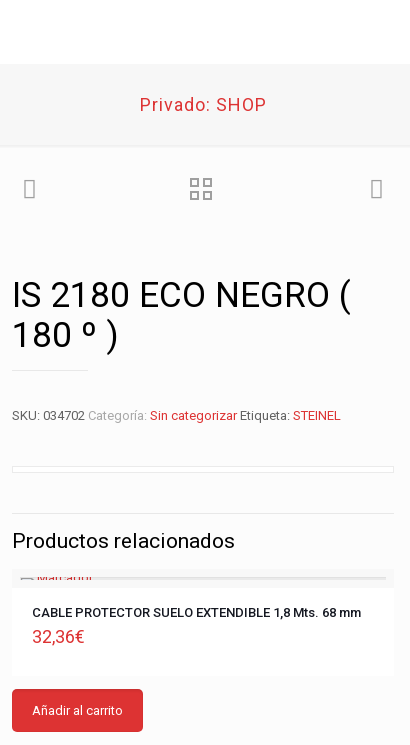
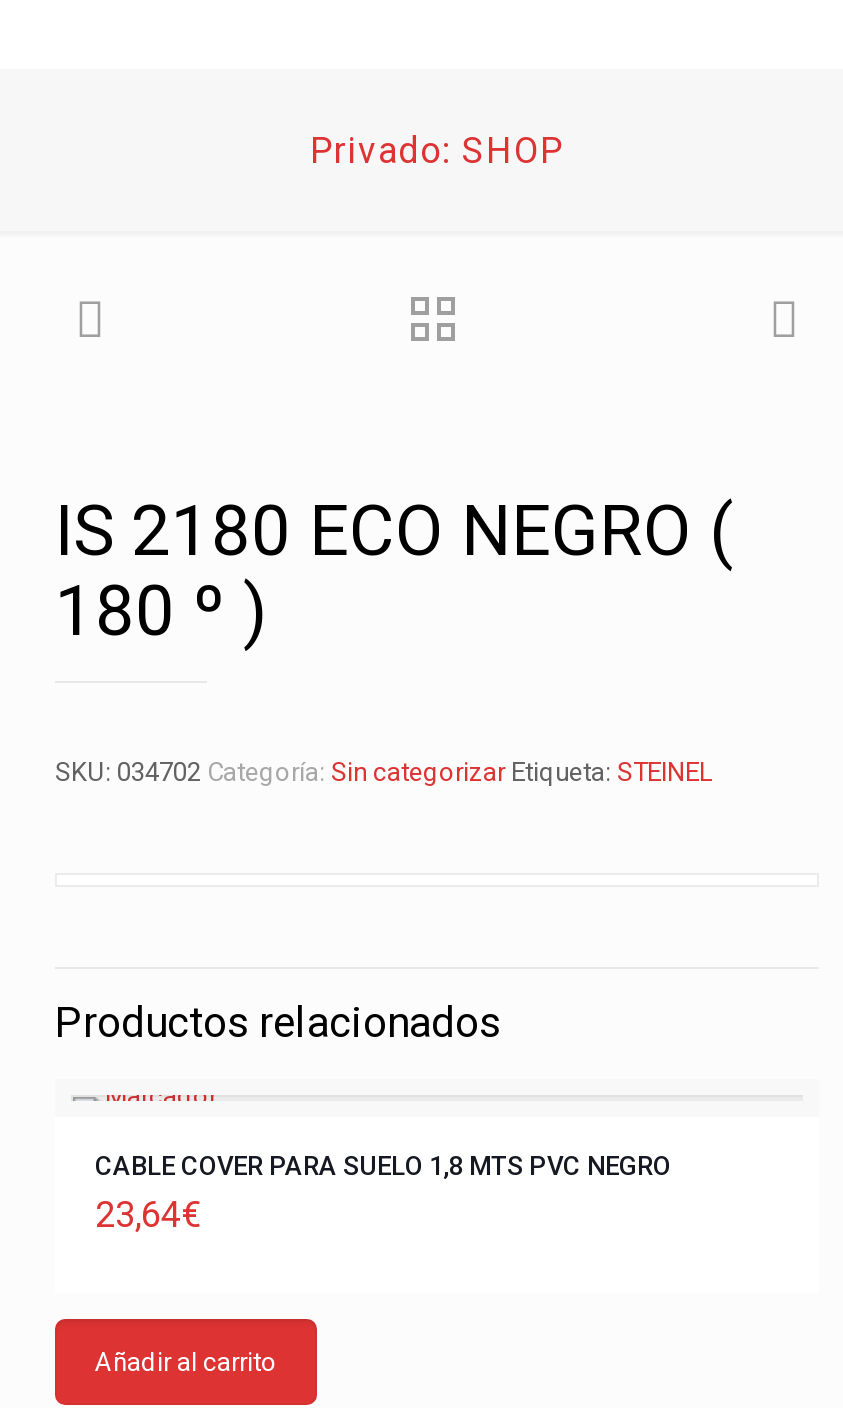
[32,605,361,620] CABLE PROTECTOR SUELO EXTENDIBLE 1,8 Mts. 68 mm -> [95,1151,671,1181] CABLE COVER PARA SUELO 1,8 MTS PVC NEGRO
[32,626,85,647] 32,36€ -> [95,1193,201,1235] 23,64€

